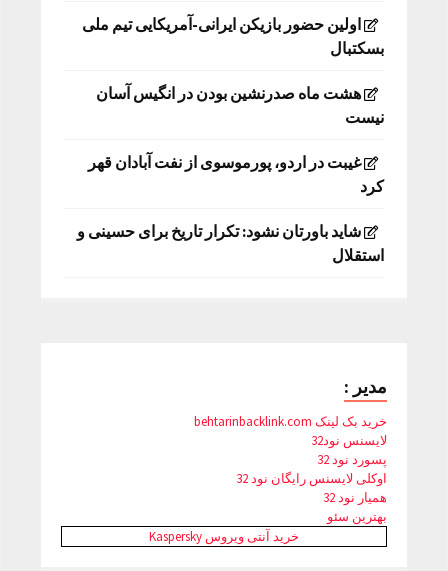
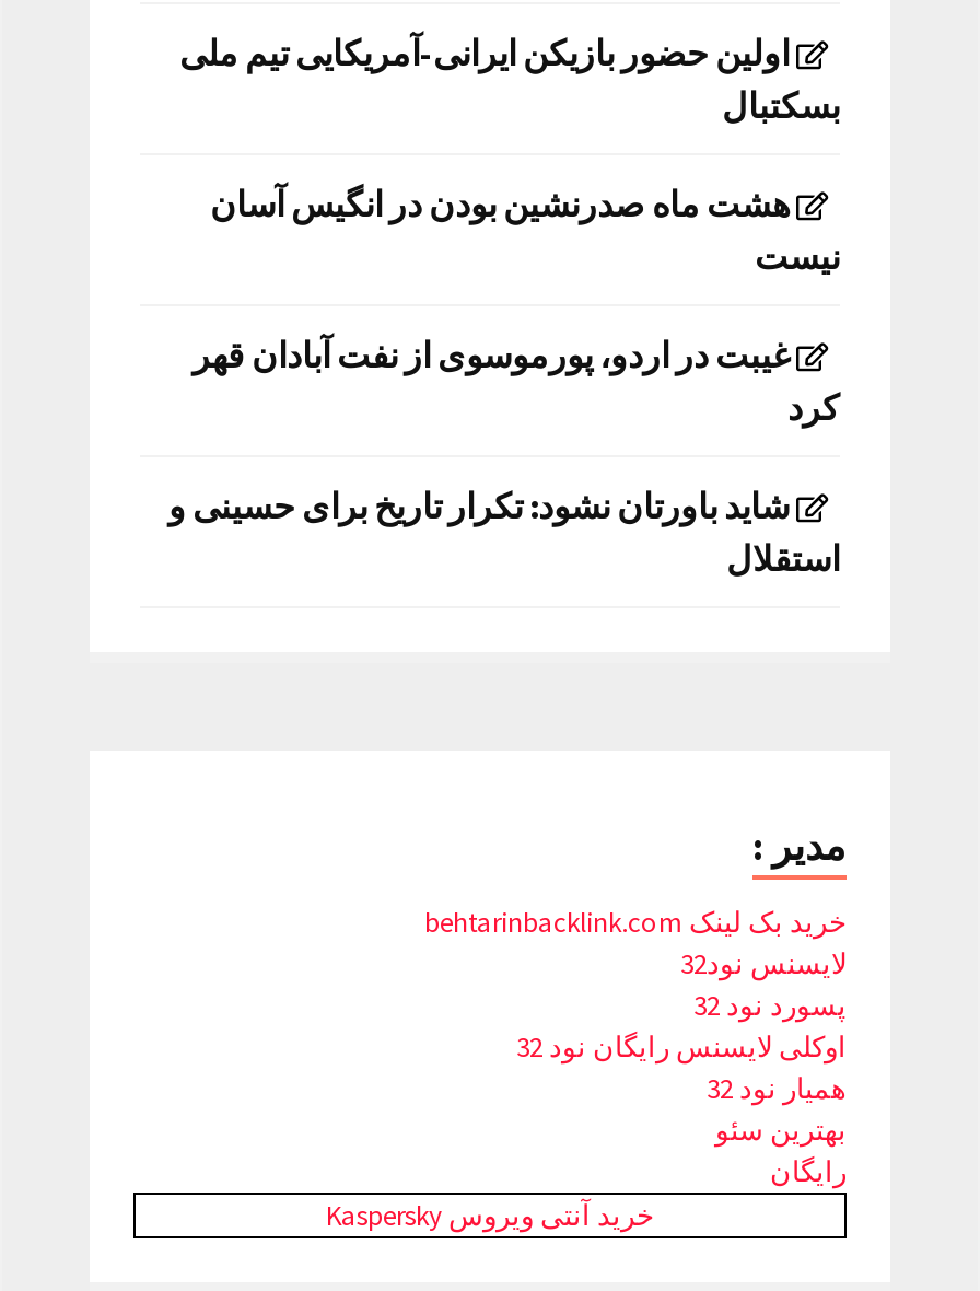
none -> [770,1153,847,1190] رایگان

